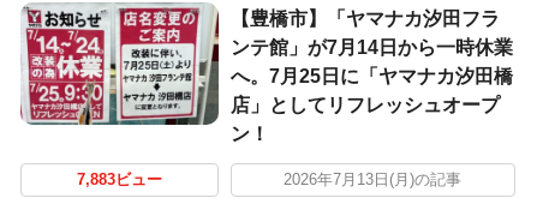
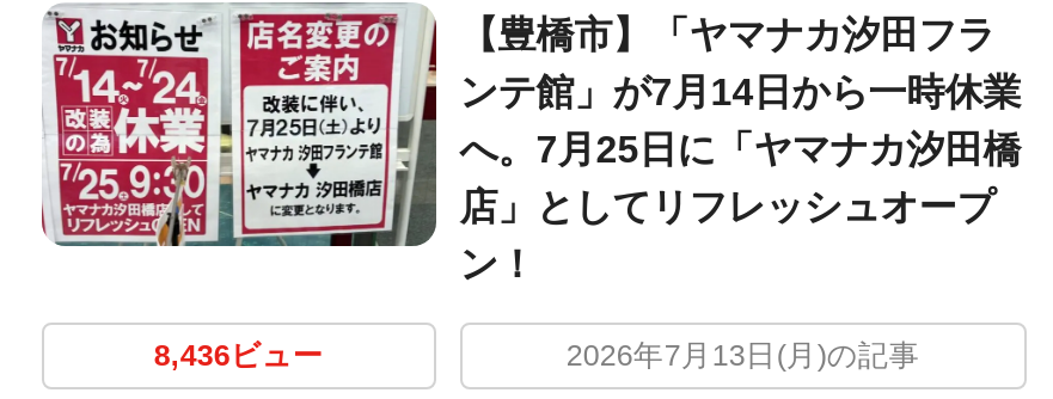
[77,172,162,189] 7,883ビュー -> [154,338,323,372] 8,436ビュー

